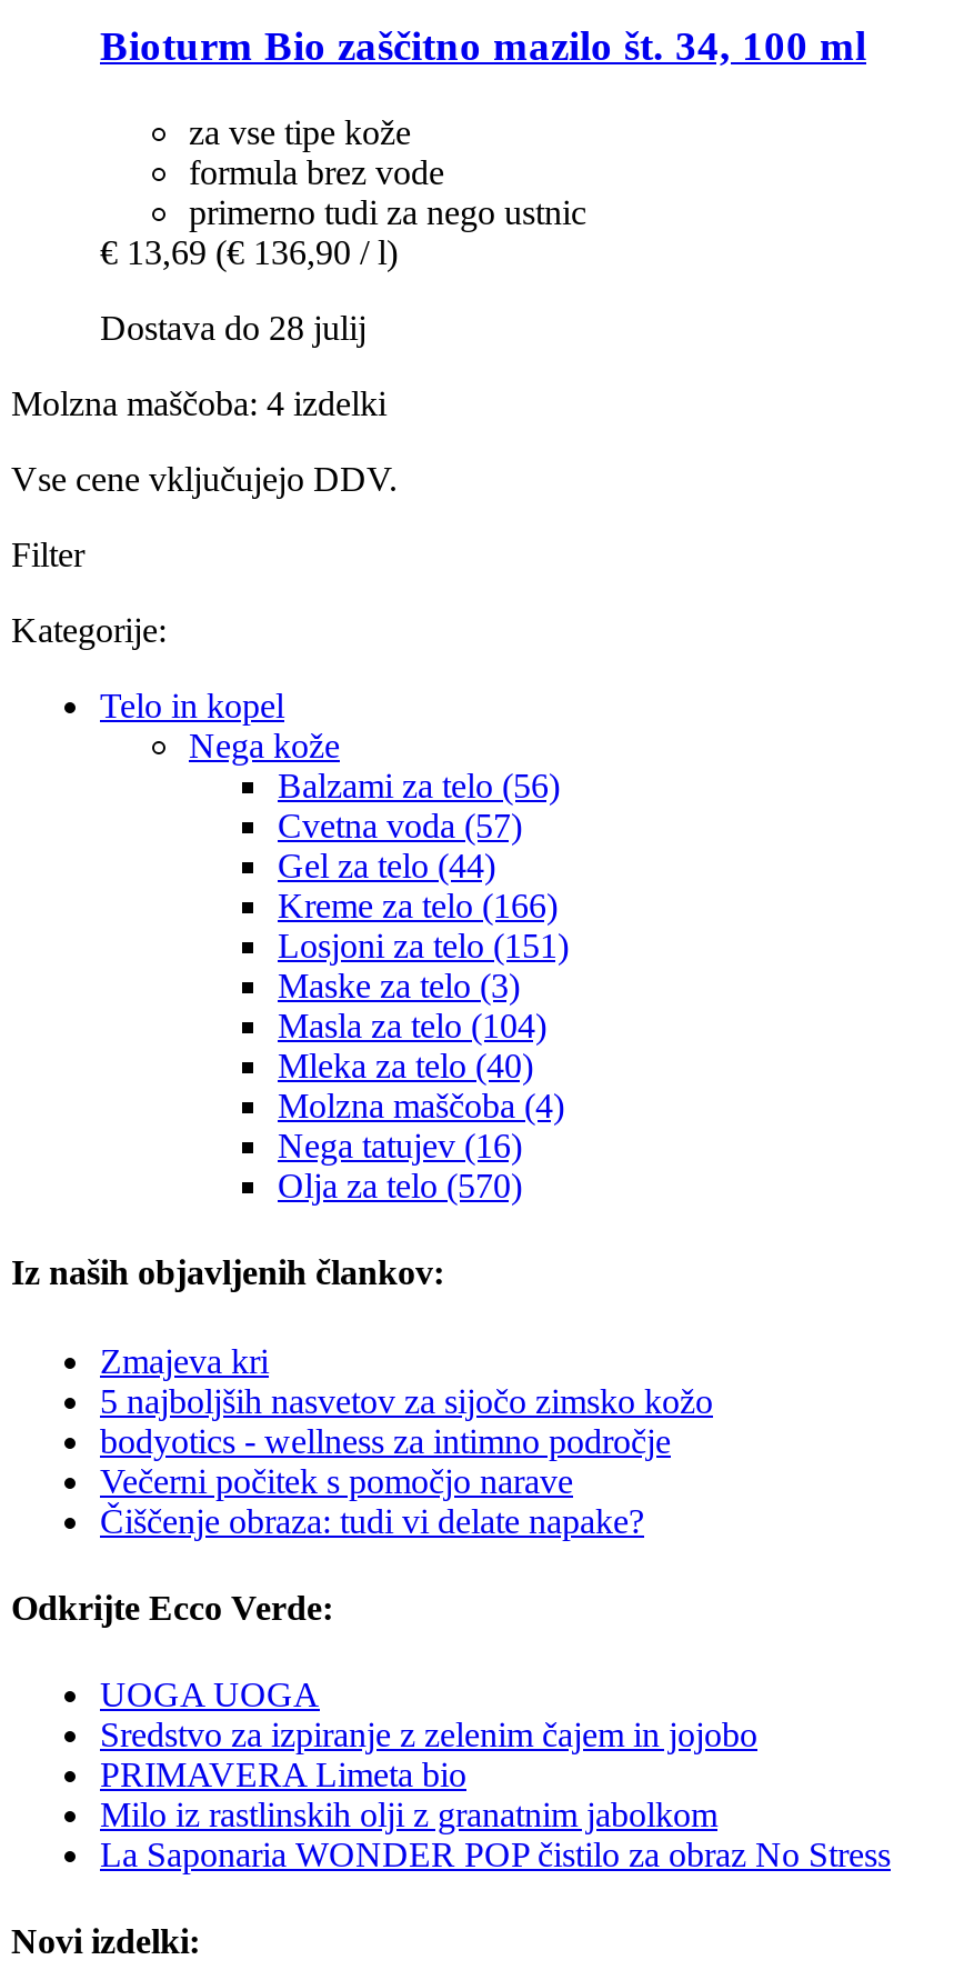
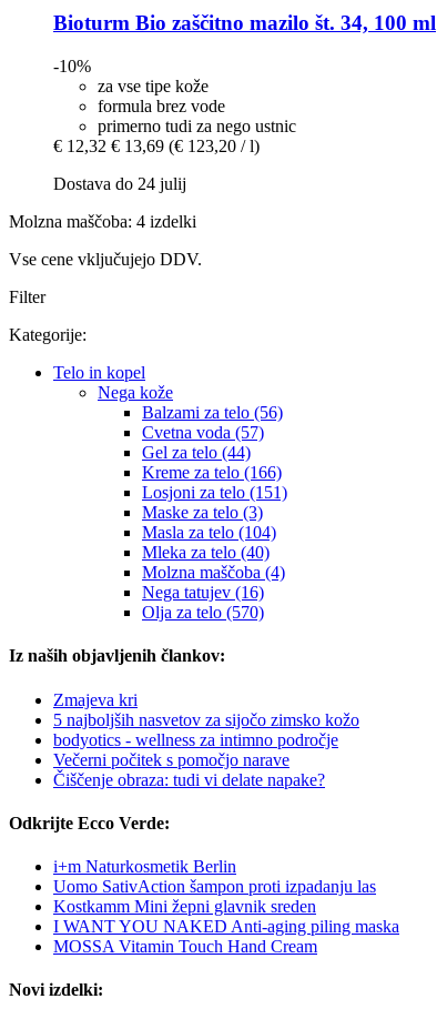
none -> [53,57,91,75] -10%
[100,233,398,271] € 13,69 (€ 136,90 / l) -> [53,137,260,155] € 12,32 € 13,69 (€ 123,20 / l)
[100,309,366,347] Dostava do 28 julij -> [53,174,186,193] Dostava do 24 julij
[100,1676,891,1874] UOGA UOGA | Sredstvo za izpiranje z zelenim čajem in jojobo | PRIMAVERA Limeta bio | Milo iz rastlinskih olji z granatnim jabolkom | La Saponaria WONDER POP čistilo za obraz No Stress -> [53,857,399,956] i+m Naturkosmetik Berlin | Uomo SativAction šampon proti izpadanju las | Kostkamm Mini žepni glavnik sreden | I WANT YOU NAKED Anti-aging piling maska | MOSSA Vitamin Touch Hand Cream

